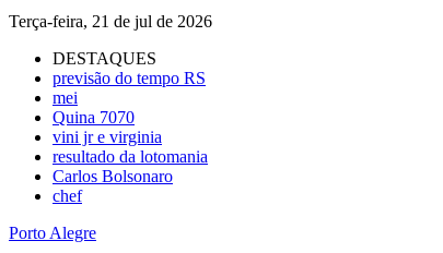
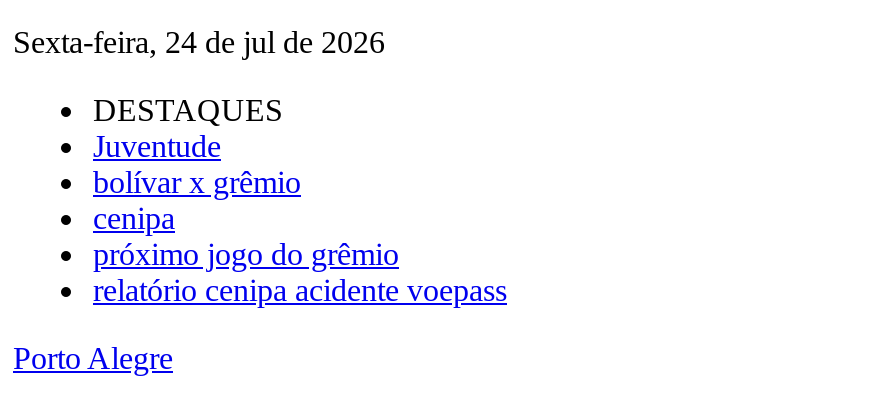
[9,12,212,31] Terça-feira, 21 de jul de 2026 -> [13,25,385,59] Sexta-feira, 24 de jul de 2026
[53,69,208,205] previsão do tempo RS | mei | Quina 7070 | vini jr e virginia | resultado da lotomania | Carlos Bolsonaro | chef -> [93,129,507,307] Juventude | bolívar x grêmio | cenipa | próximo jogo do grêmio | relatório cenipa acidente voepass

